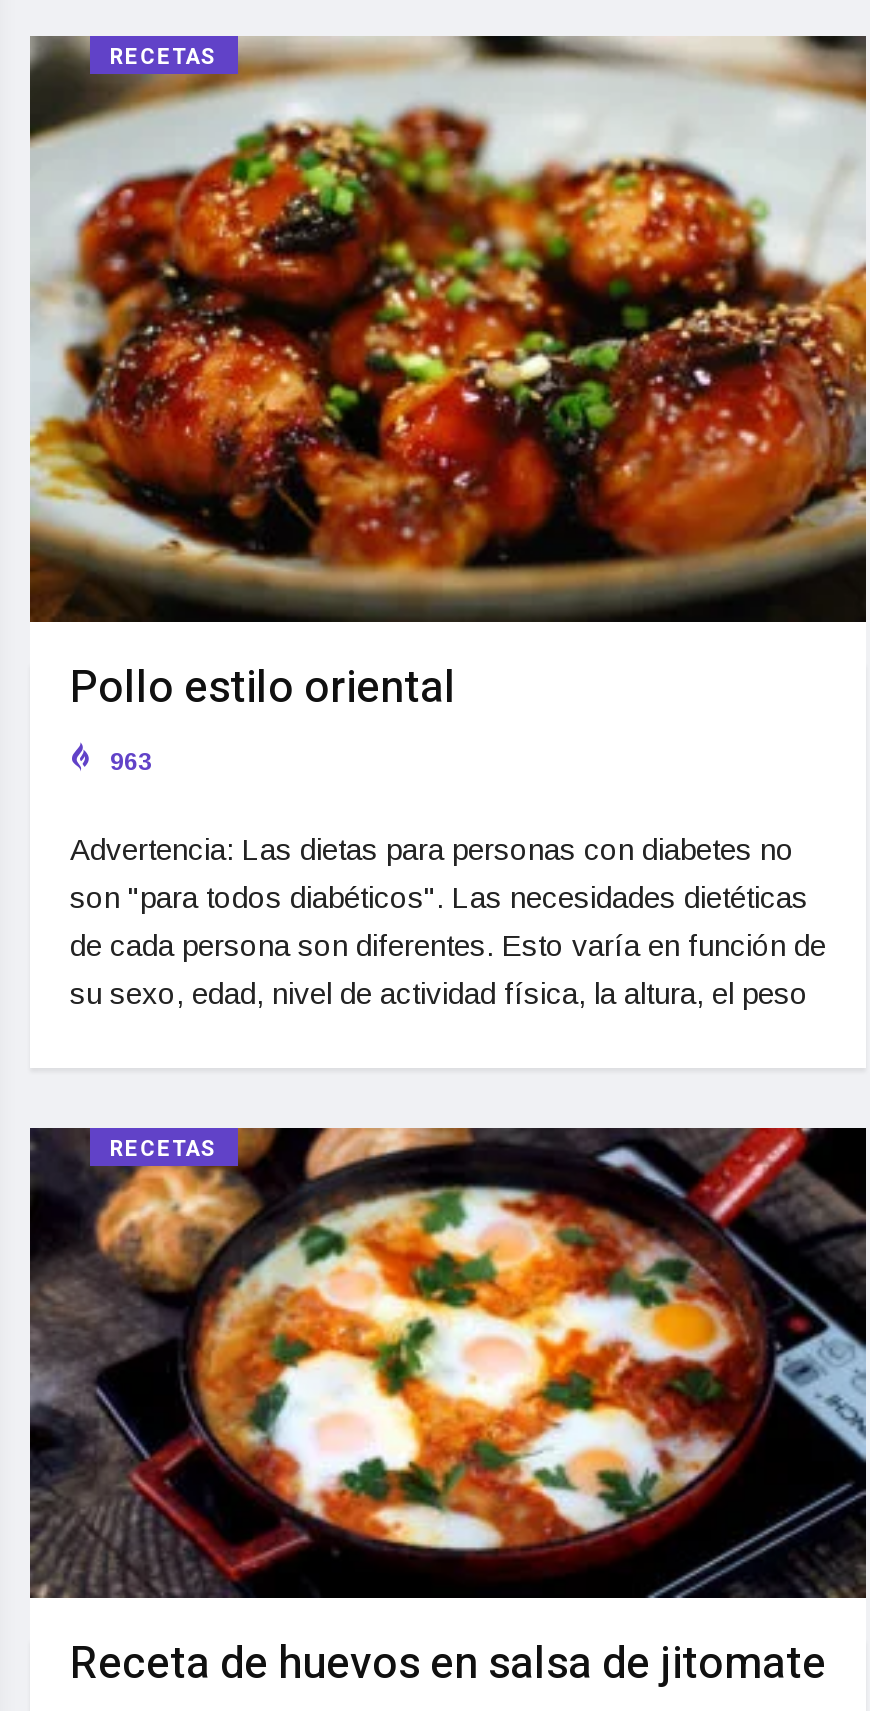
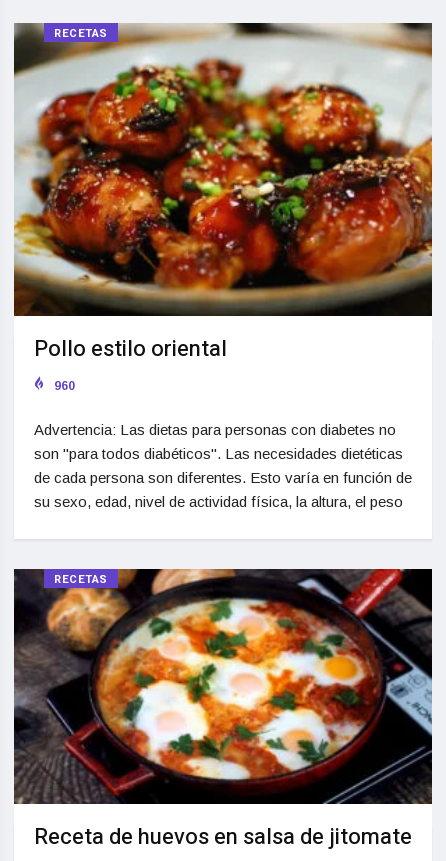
[104,747,152,775] 963 -> [51,379,75,393] 960

